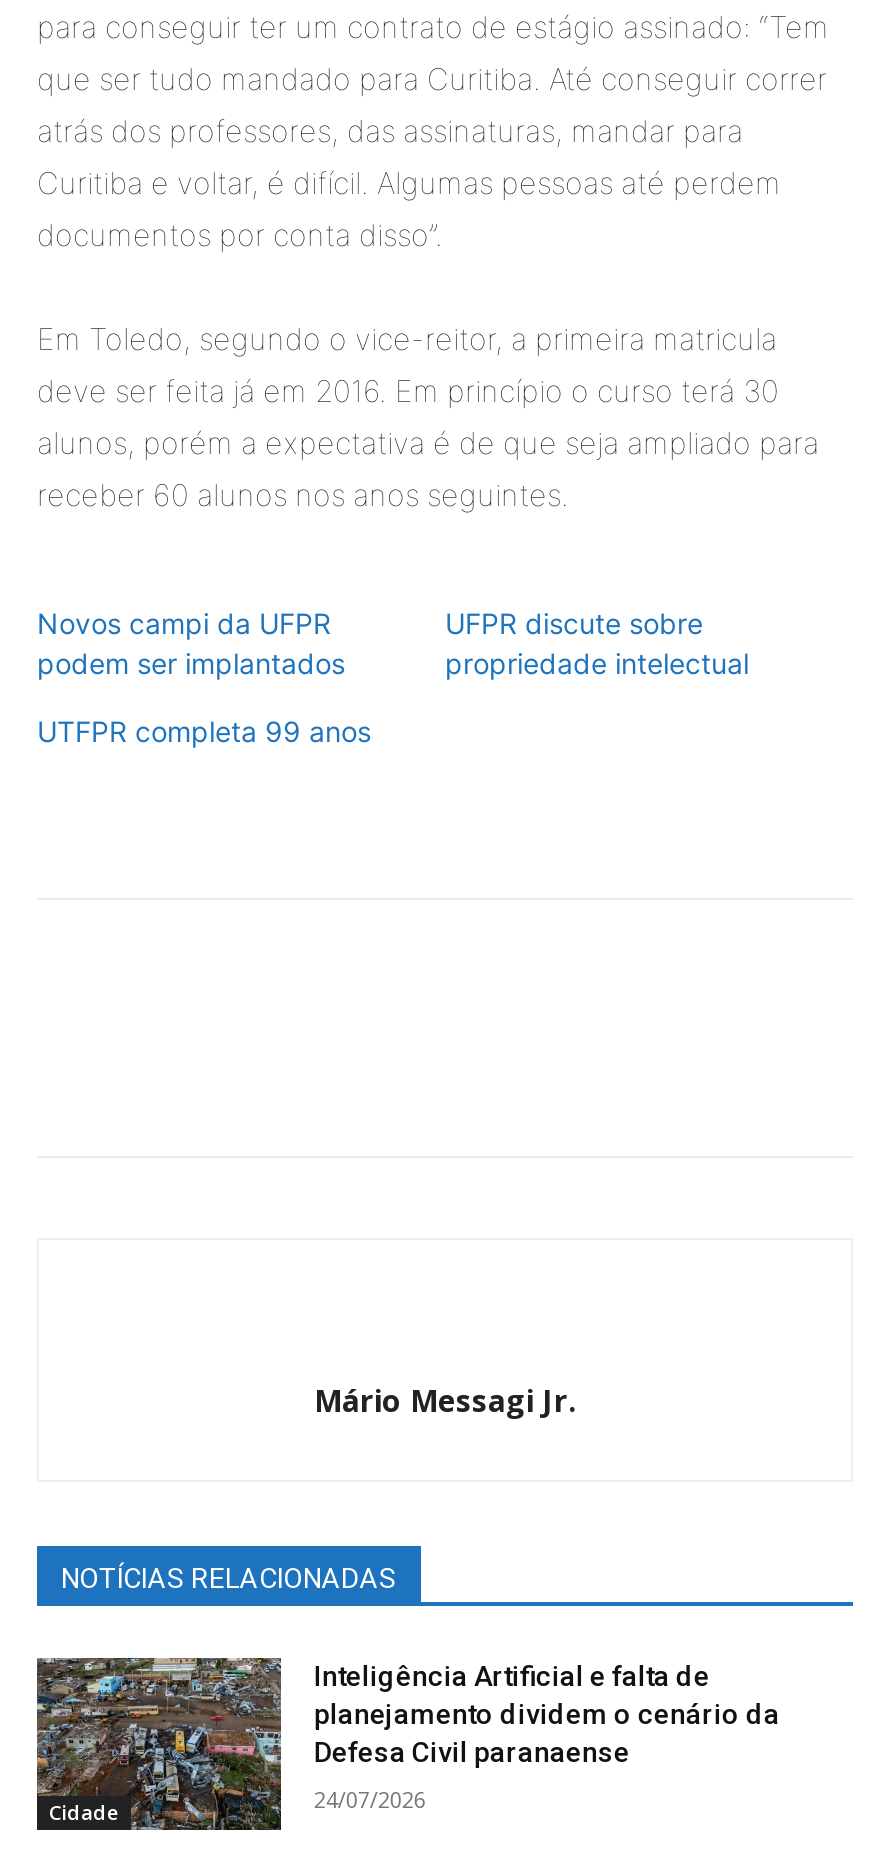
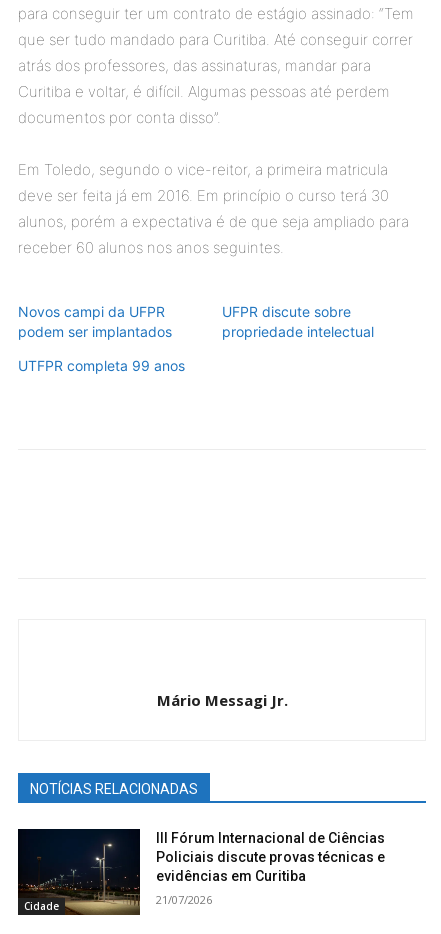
[35,1656,780,1832] [image] | Inteligência Artificial e falta de | planejamento dividem o cenário da | Defesa Civil paranaense -> [17,828,385,916] [image] | III Fórum Internacional de Ciências | Policiais discute provas técnicas e | evidências em Curitiba
[314,1784,426,1814] 24/07/2026 -> [156,892,212,907] 21/07/2026

